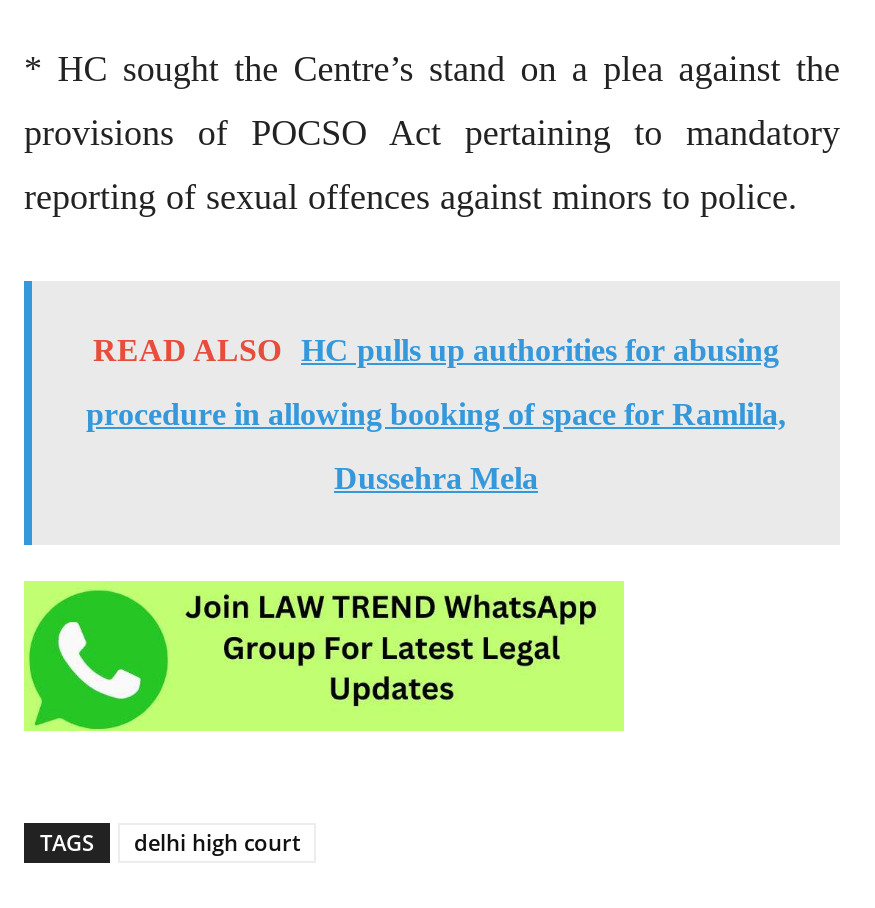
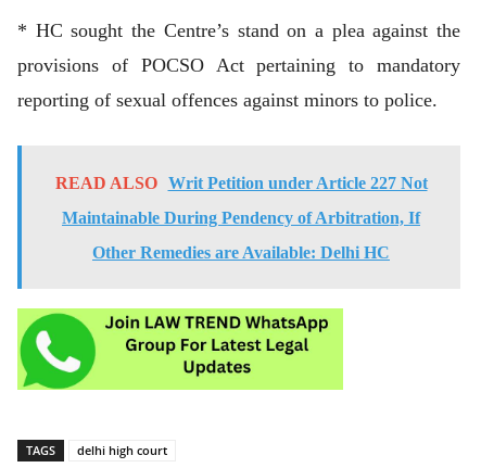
[93,333,779,367] READ ALSO HC pulls up authorities for abusing -> [55,173,427,192] READ ALSO Writ Petition under Article 227 Not
[86,397,786,431] procedure in allowing booking of space for Ramlila, -> [62,208,420,227] Maintainable During Pendency of Arbitration, If
[334,461,538,495] Dussehra Mela -> [92,243,390,261] Other Remedies are Available: Delhi HC

